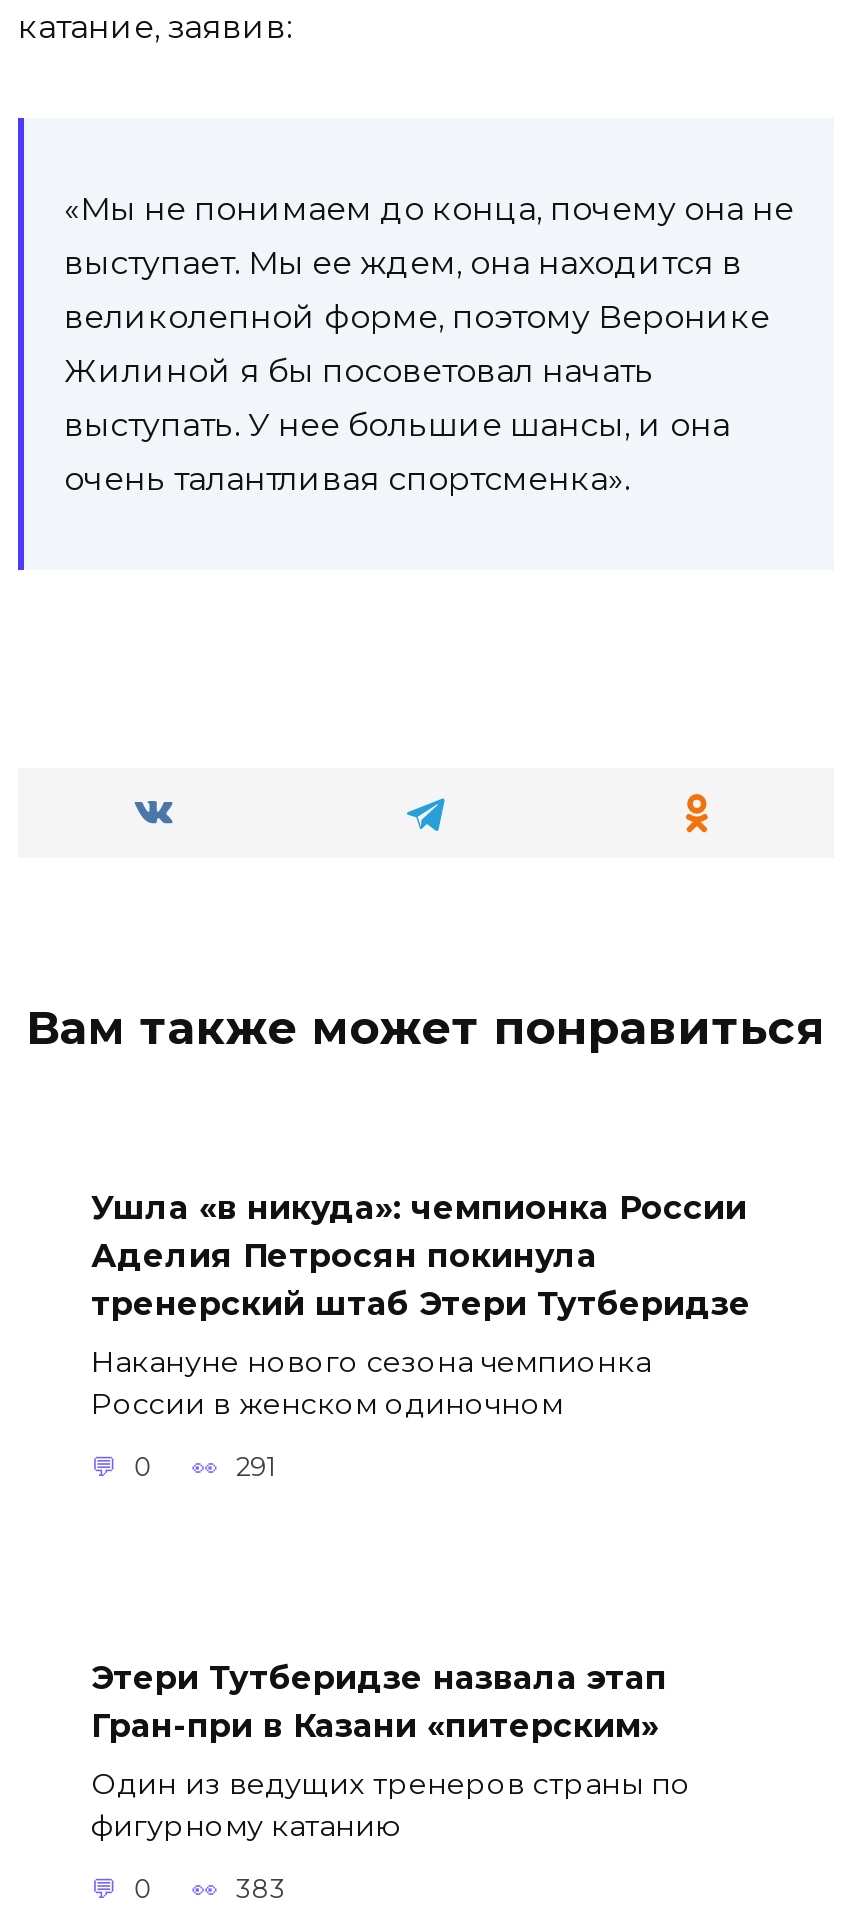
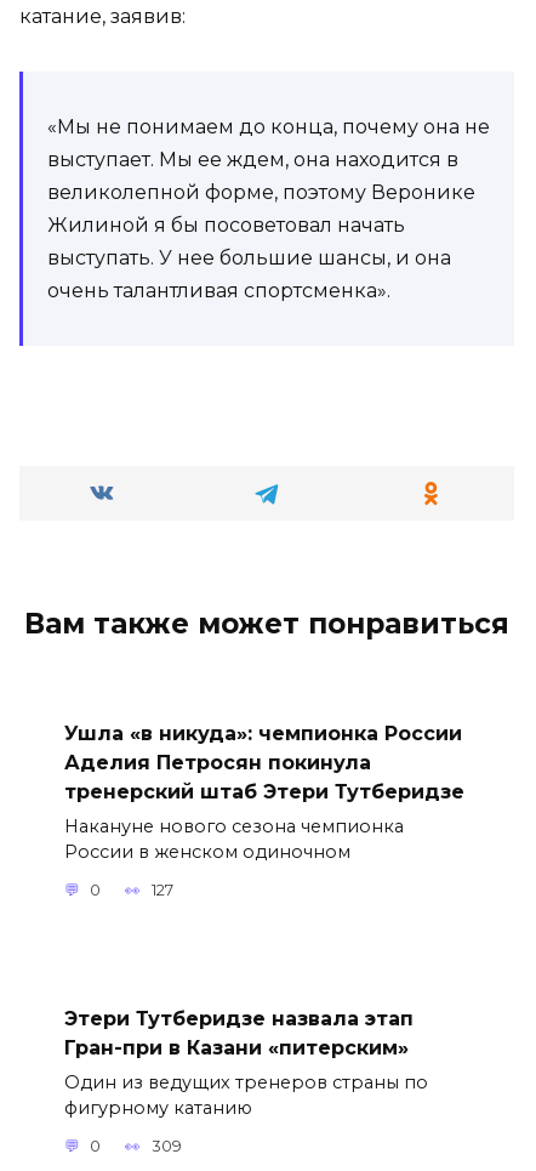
[236,1453,274,1483] 291 -> [152,881,173,900] 127
[236,1874,286,1904] 383 -> [152,1137,182,1155] 309

